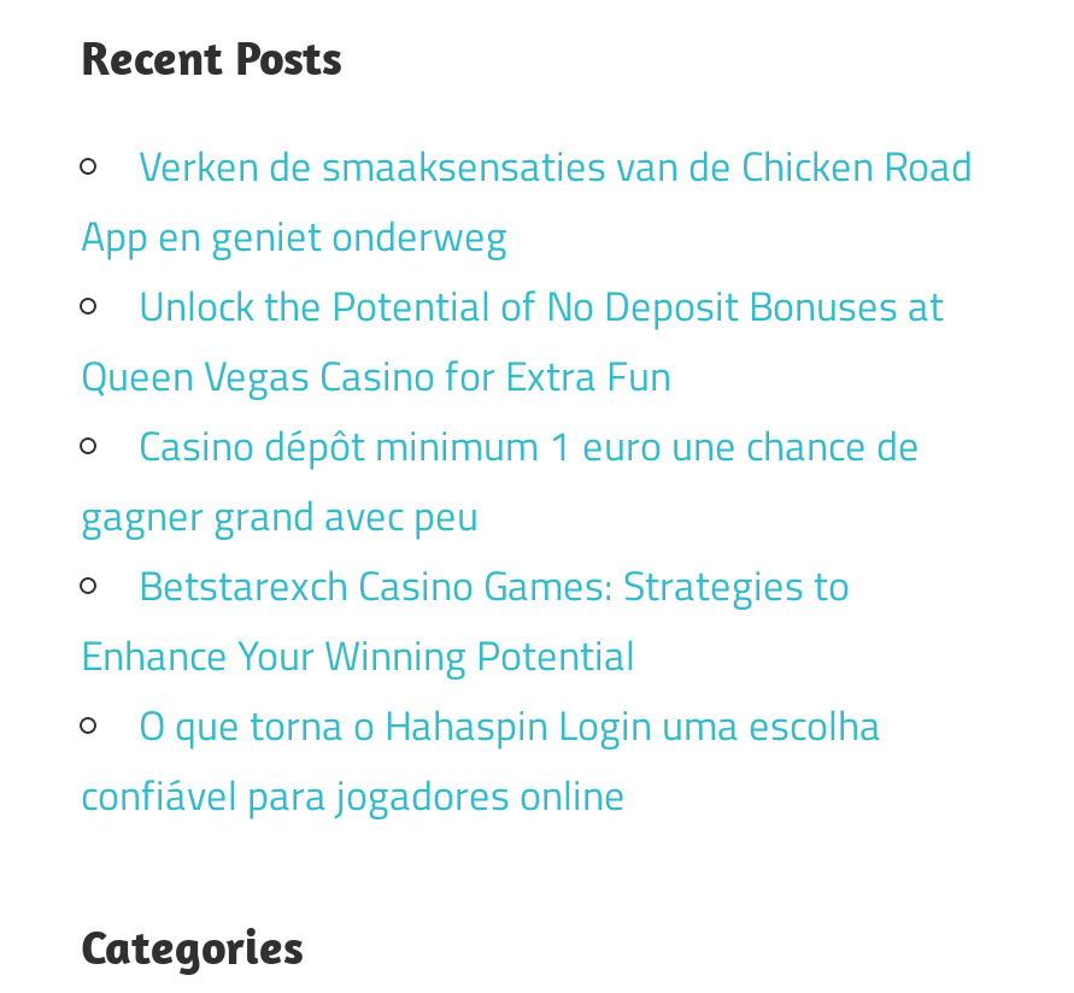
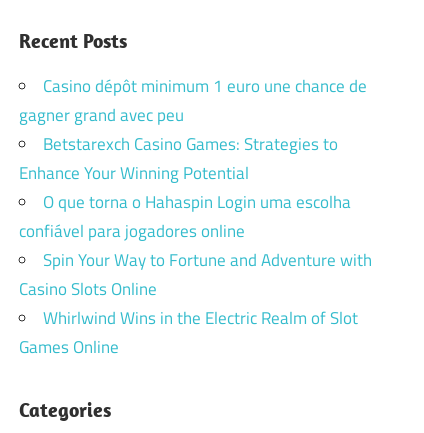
[81,134,973,406] Verken de smaaksensaties van de Chicken Road | App en geniet onderweg | Unlock the Potential of No Deposit Bonuses at | Queen Vegas Casino for Extra Fun -> none
moved [81,414,920,826] -> [19,73,367,244]: Casino dépôt minimum 1 euro une chance de | gagner grand avec peu | Betstarexch Casino Games: Strategies to | Enhance Your Winning Potential | O que torna o Hahaspin Login uma escolha | confiável para jogadores online
none -> [19,247,372,360] Spin Your Way to Fortune and Adventure with | Casino Slots Online | Whirlwind Wins in the Electric Realm of Slot | Games Online

